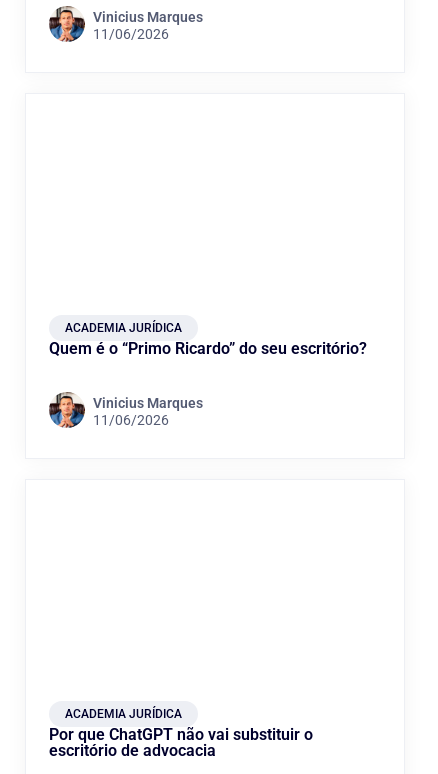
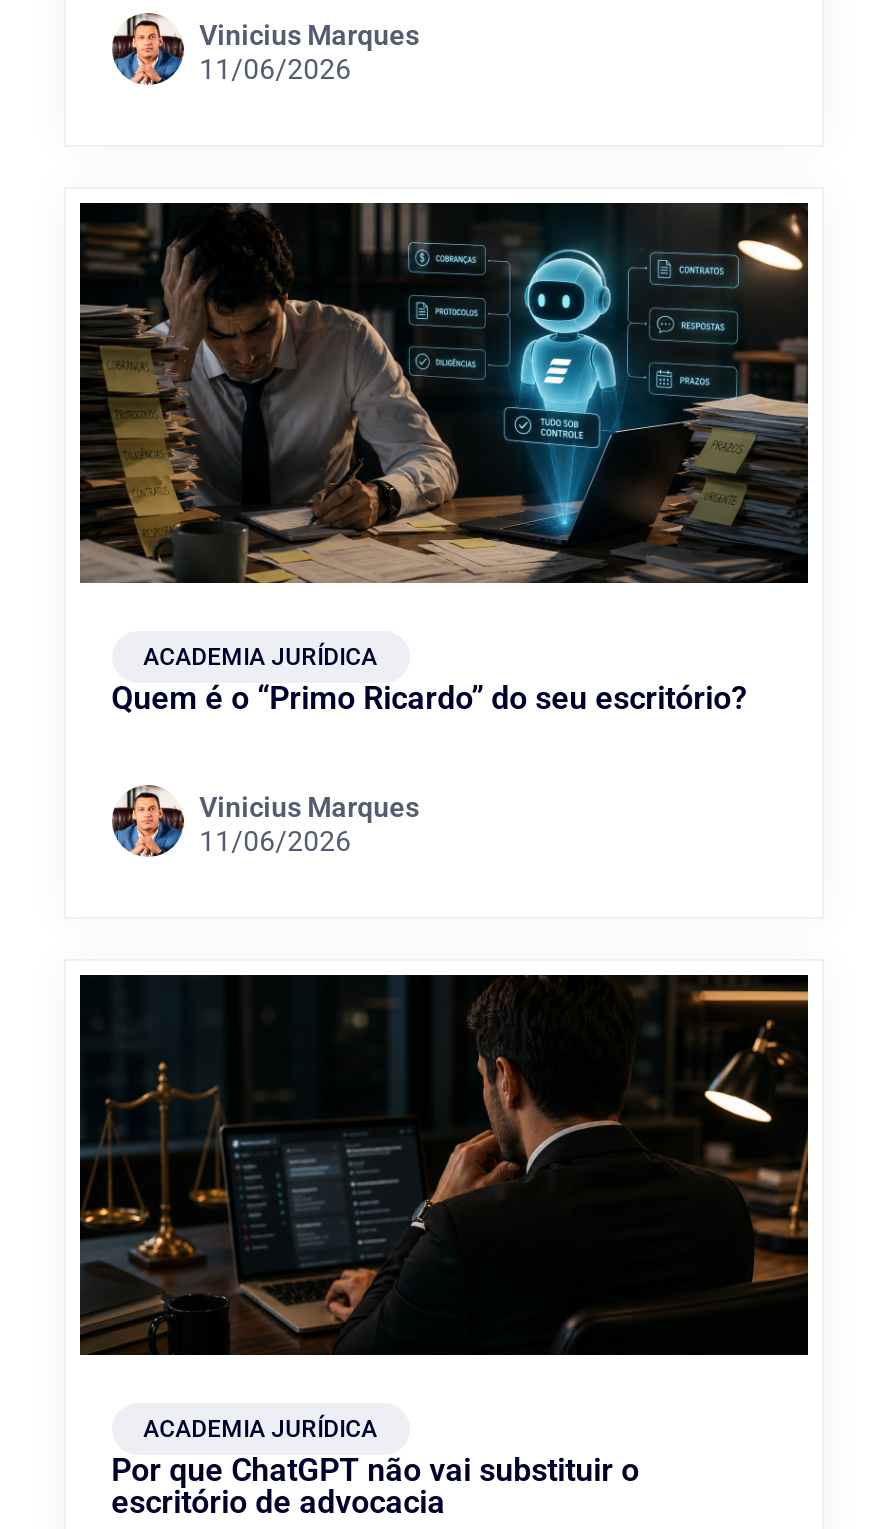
none -> [78,201,810,585] [image]
none -> [78,973,810,1357] [image]

